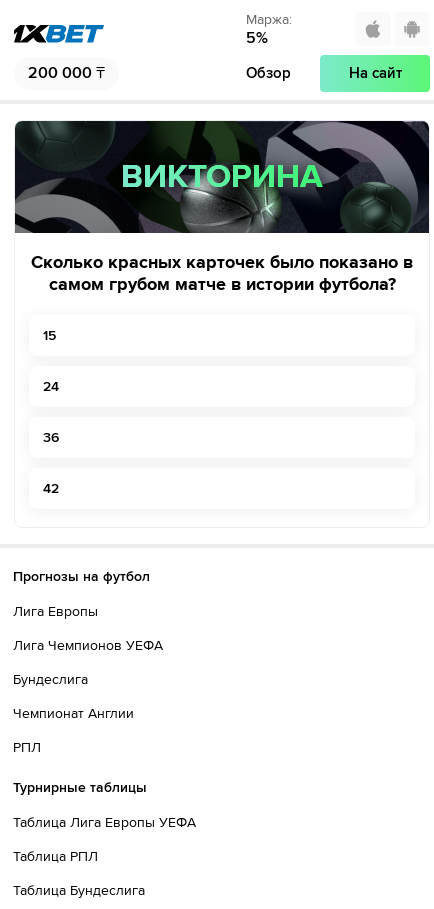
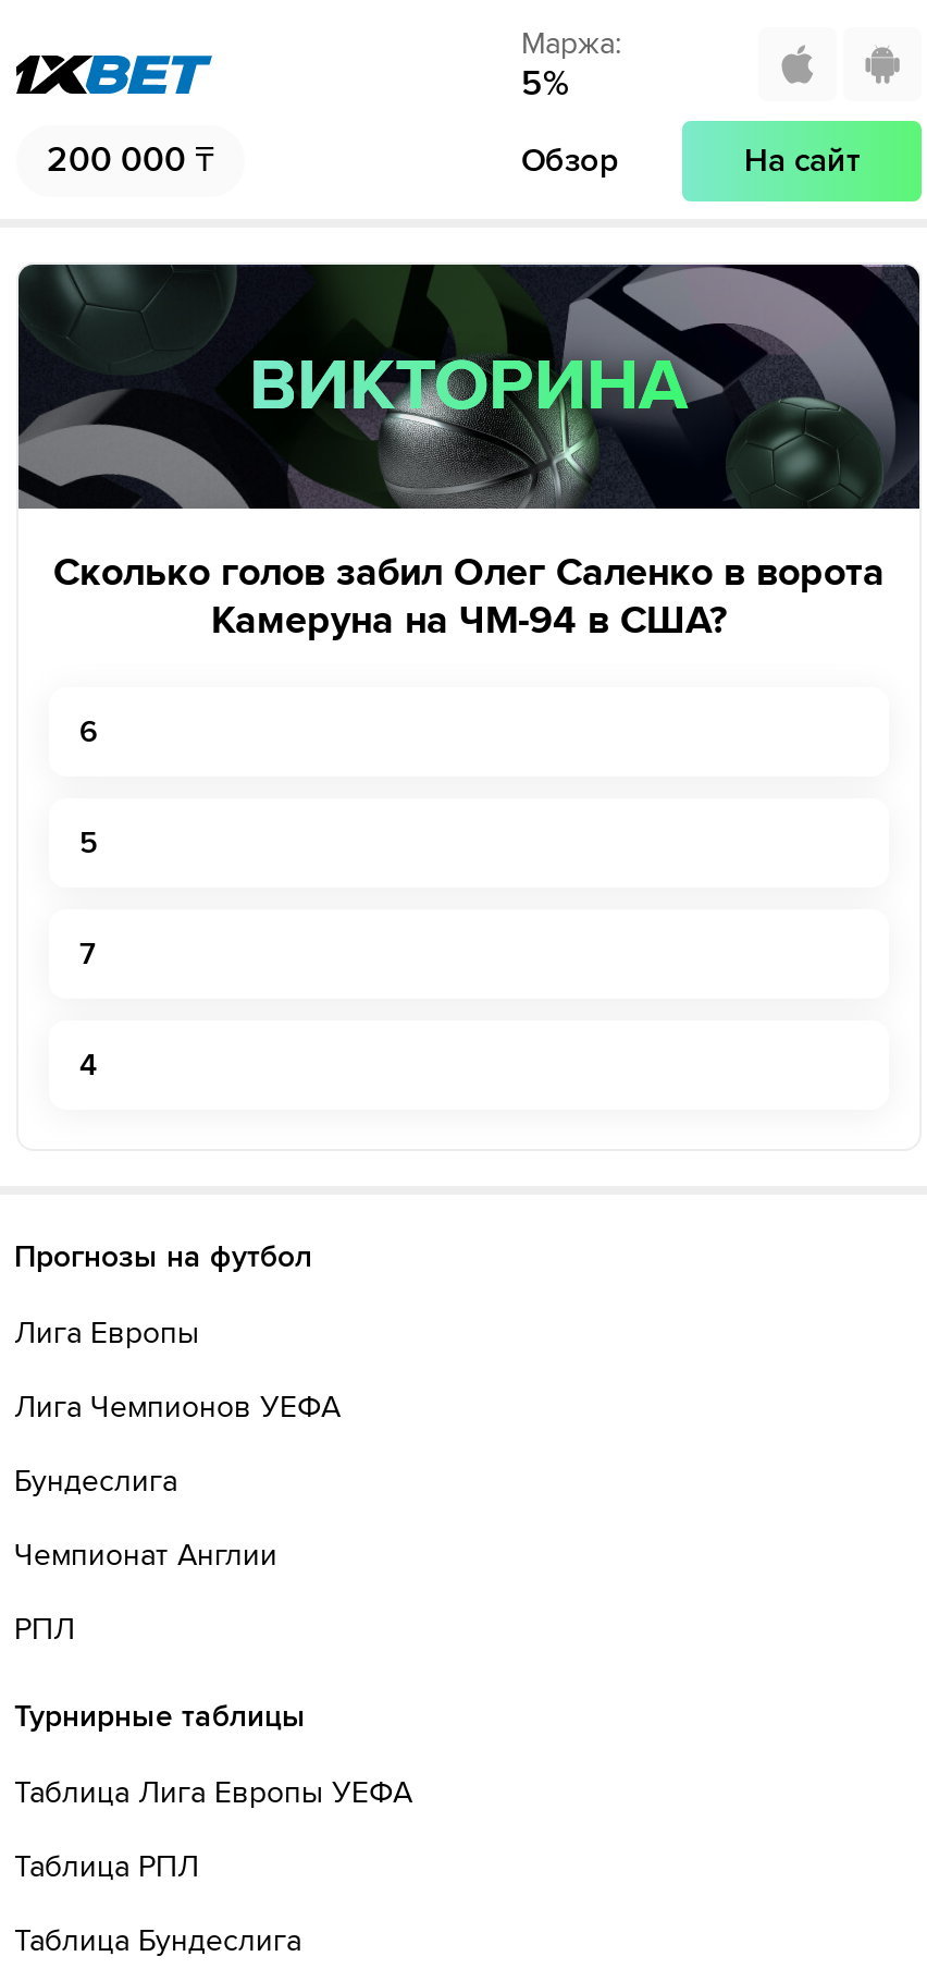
[31,251,413,295] Сколько красных карточек было показано в | самом грубом матче в истории футбола? -> [53,548,885,644] Сколько голов забил Олег Саленко в ворота | Камеруна на ЧМ-94 в США?
[43,327,56,344] 15 -> [79,713,97,750] 6
[43,378,59,395] 24 -> [79,824,97,861] 5
[43,429,59,446] 36 -> [79,936,95,973] 7
[43,480,59,497] 42 -> [79,1047,97,1084] 4

